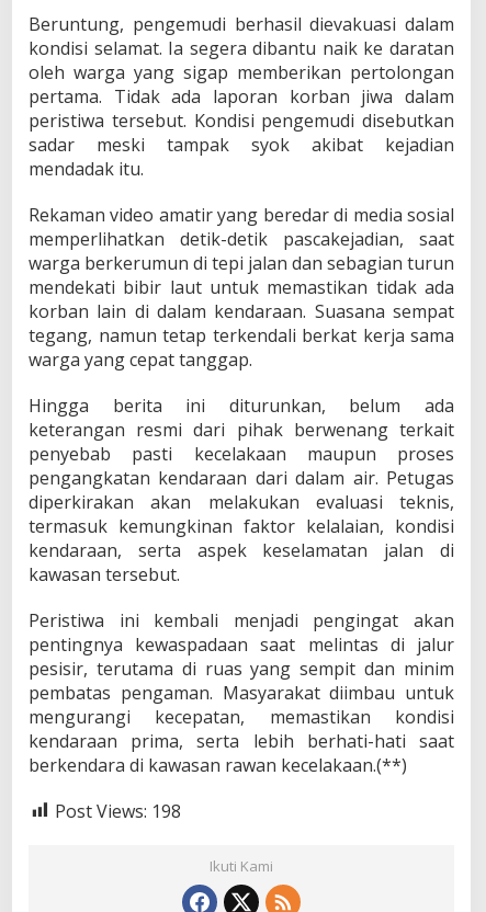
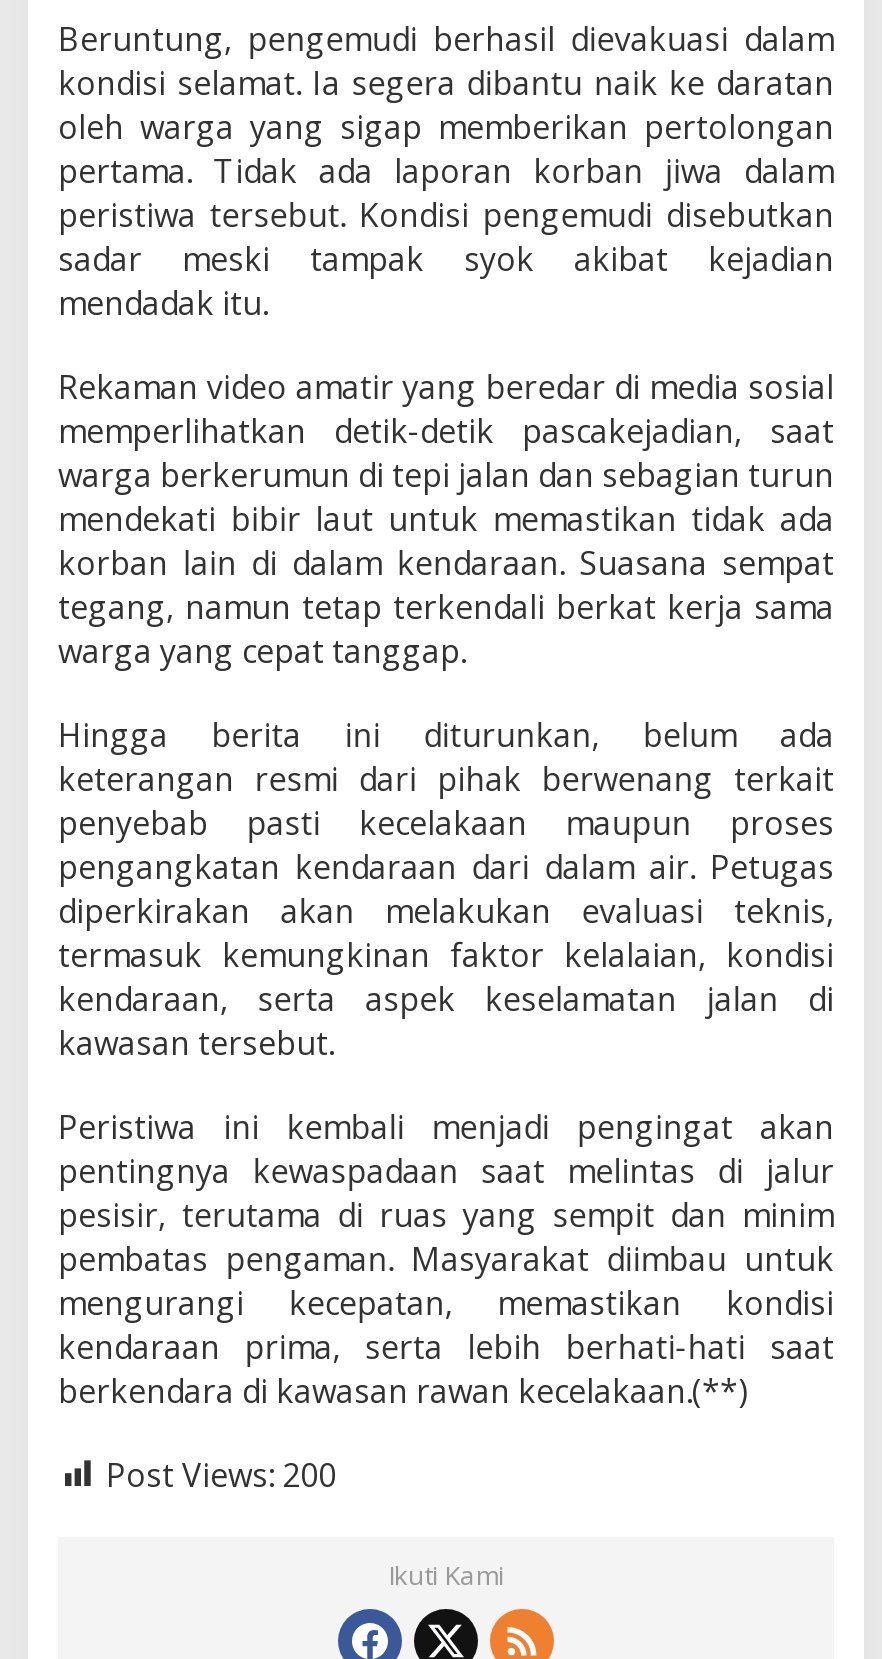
[55,799,181,823] Post Views: 198 -> [106,1452,336,1496] Post Views: 200

